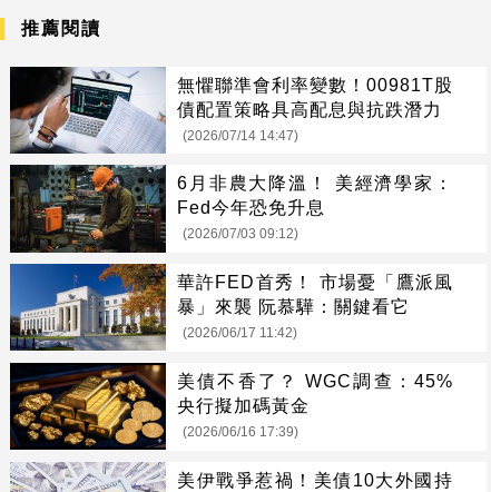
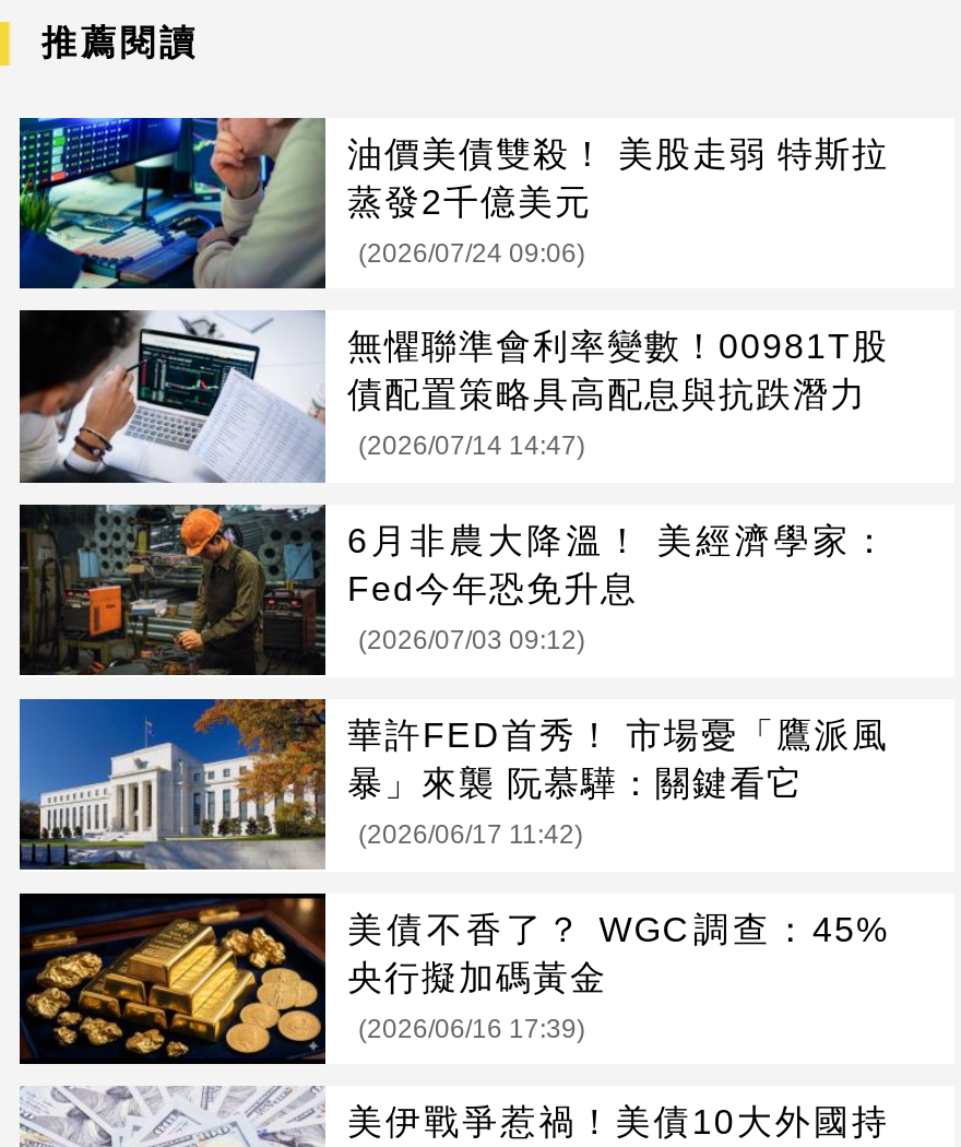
none -> [17,116,889,291] [image] | 油價美債雙殺！ 美股走弱 特斯拉 | 蒸發2千億美元 | (2026/07/24 09:06)

